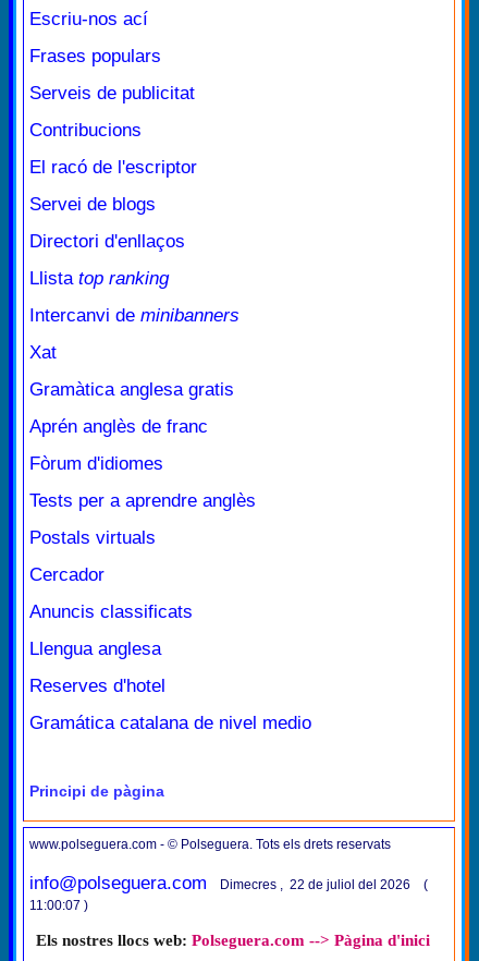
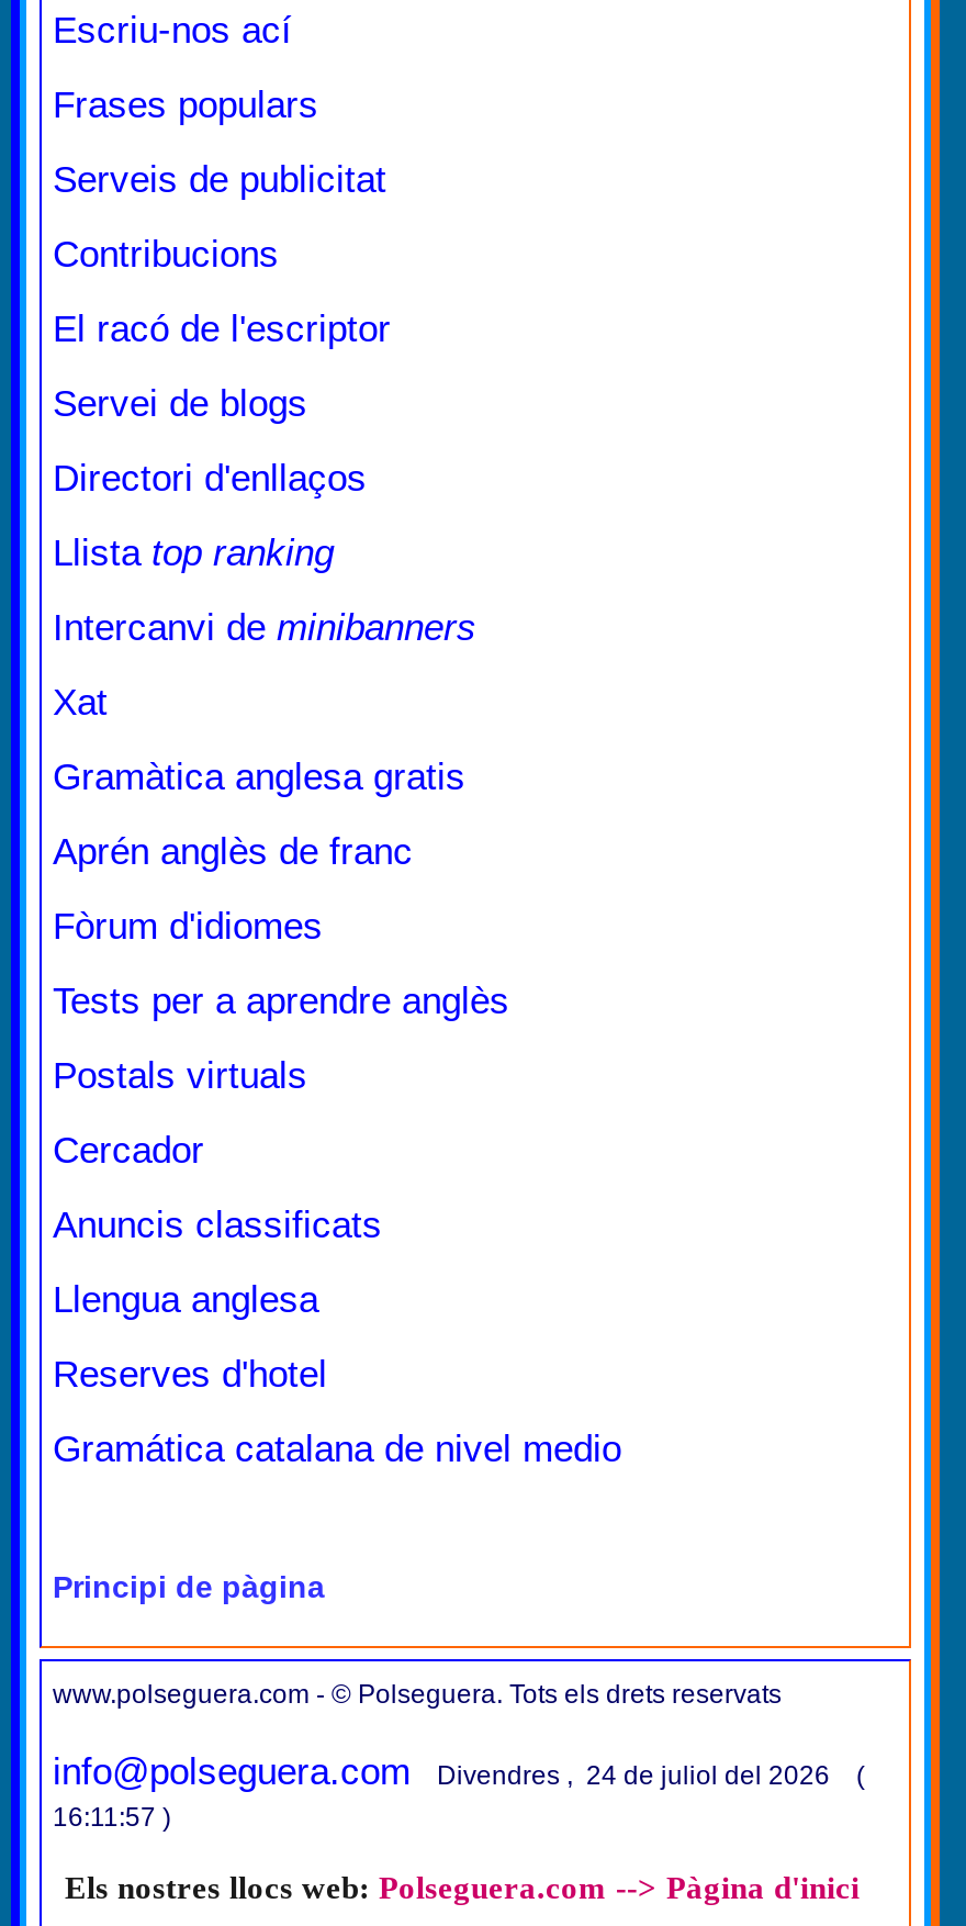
[220,877,428,892] Dimecres , 22 de juliol del 2026 ( -> [437,1760,865,1791] Divendres , 24 de juliol del 2026 (
[29,898,88,913] 11:00:07 ) -> [53,1802,171,1833] 16:11:57 )

